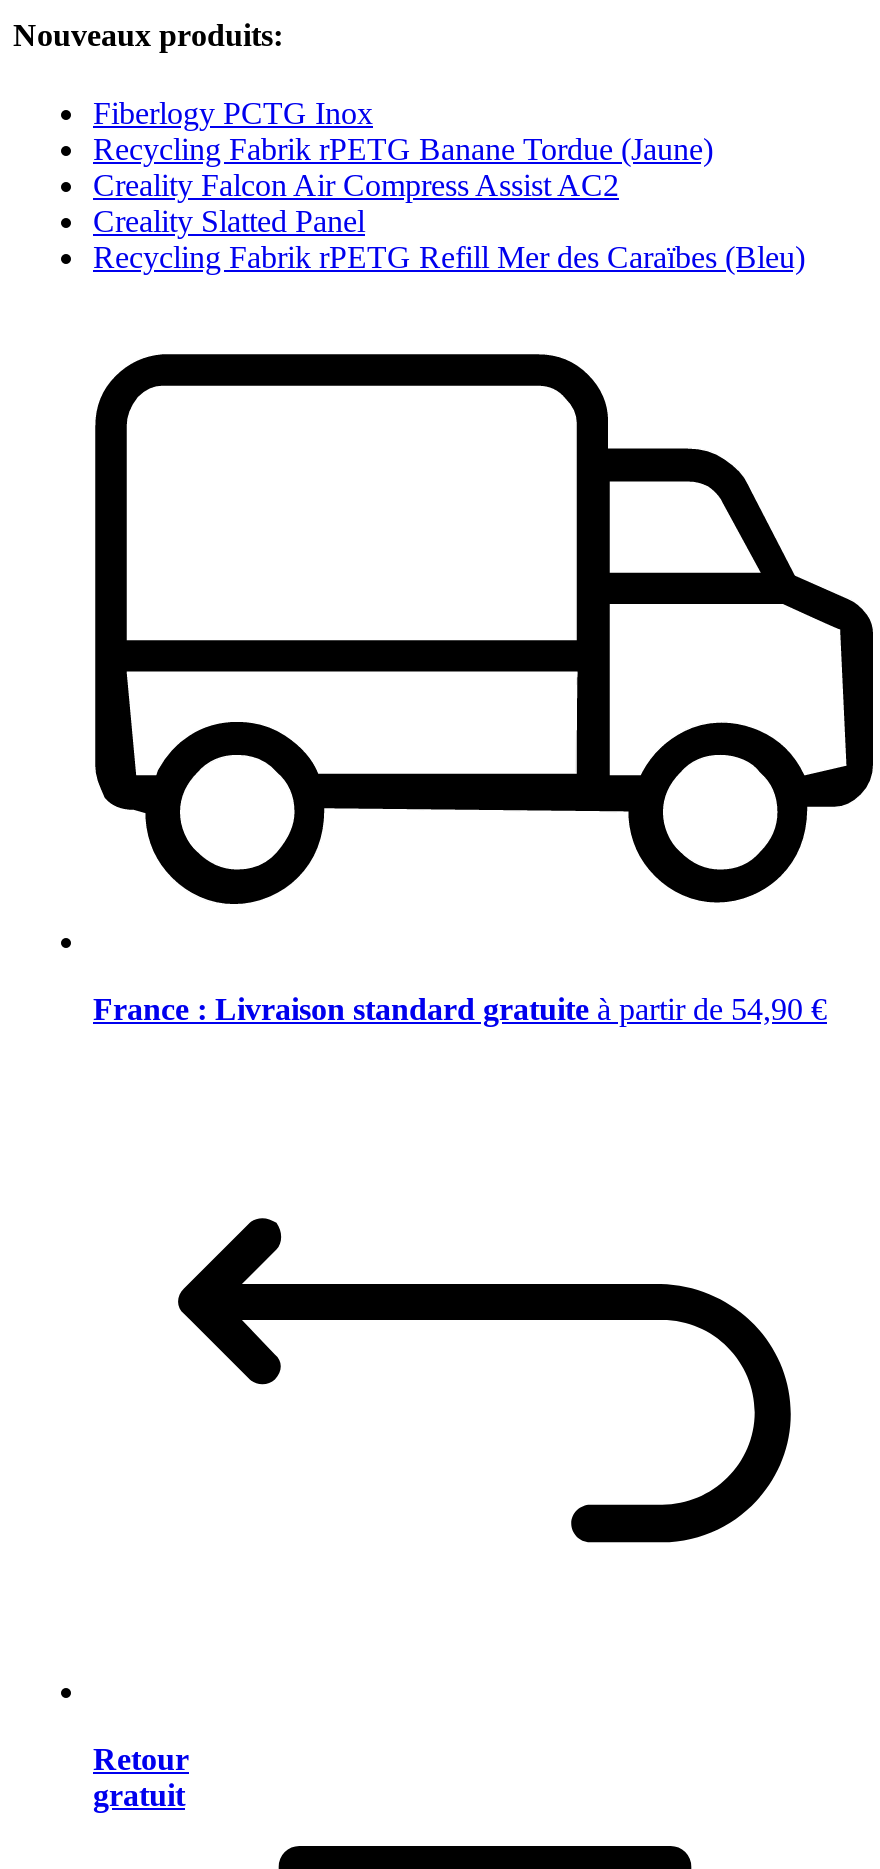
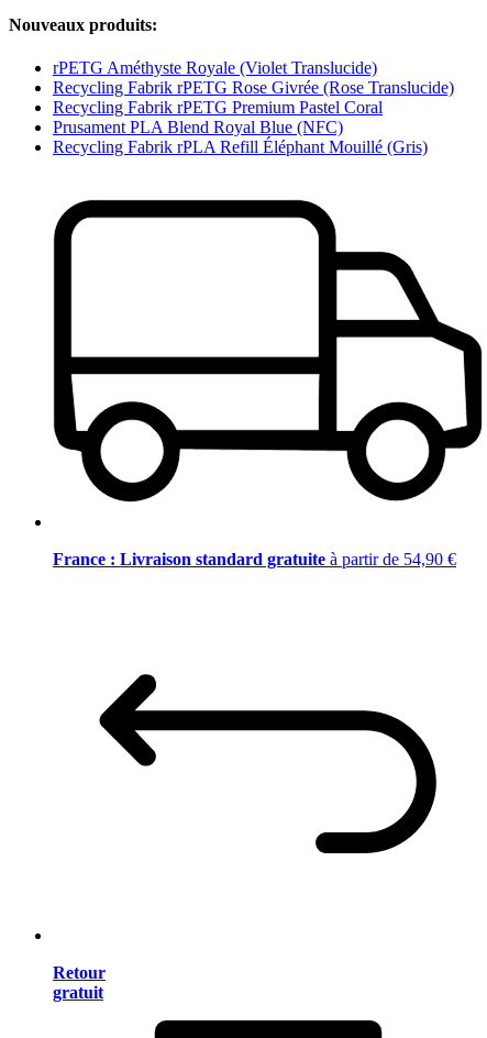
[93,97,805,275] Fiberlogy PCTG Inox | Recycling Fabrik rPETG Banane Tordue (Jaune) | Creality Falcon Air Compress Assist AC2 | Creality Slatted Panel | Recycling Fabrik rPETG Refill Mer des Caraïbes (Bleu) -> [53,58,454,156] rPETG Améthyste Royale (Violet Translucide) | Recycling Fabrik rPETG Rose Givrée (Rose Translucide) | Recycling Fabrik rPETG Premium Pastel Coral | Prusament PLA Blend Royal Blue (NFC) | Recycling Fabrik rPLA Refill Éléphant Mouillé (Gris)

